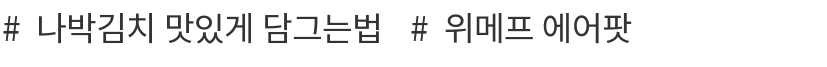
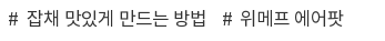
[36,11,382,51] 나박김치 맛있게 담그는법 -> [26,9,206,31] 잡채 맛있게 만드는 방법

